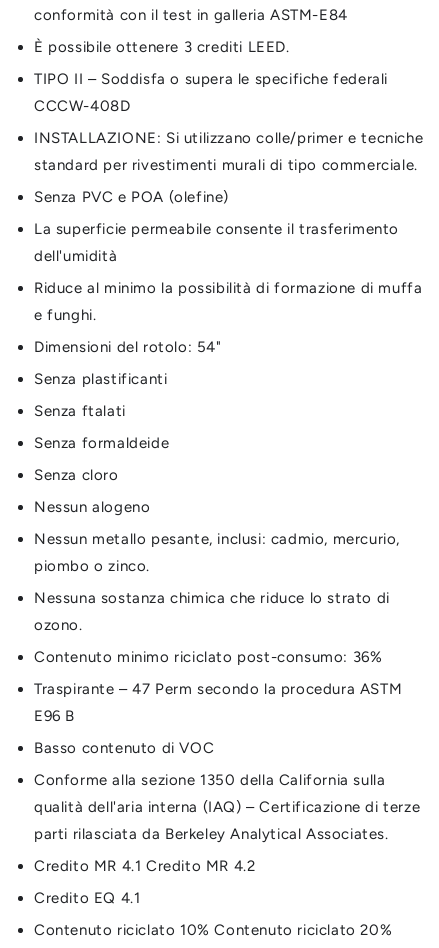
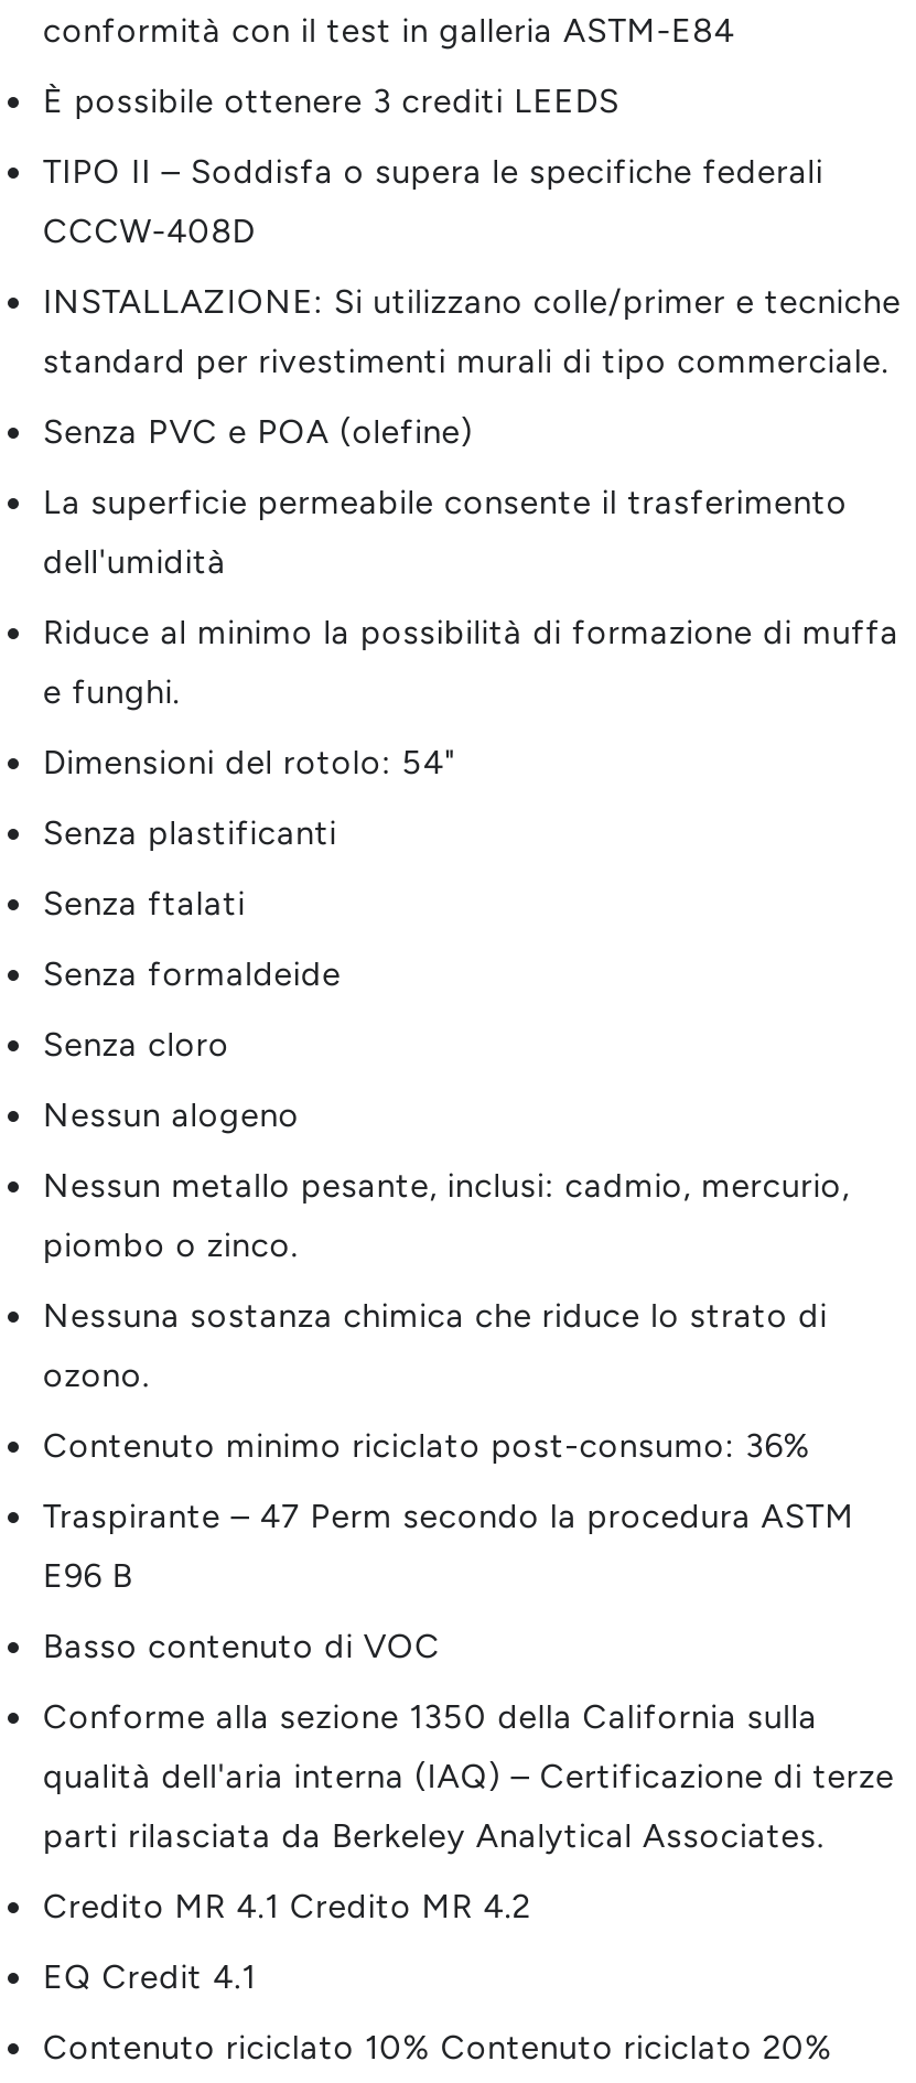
[34,38,290,56] È possibile ottenere 3 crediti LEED. -> [43,82,620,121] È possibile ottenere 3 crediti LEEDS
[34,889,140,907] Credito EQ 4.1 -> [43,1957,256,1997] EQ Credit 4.1

